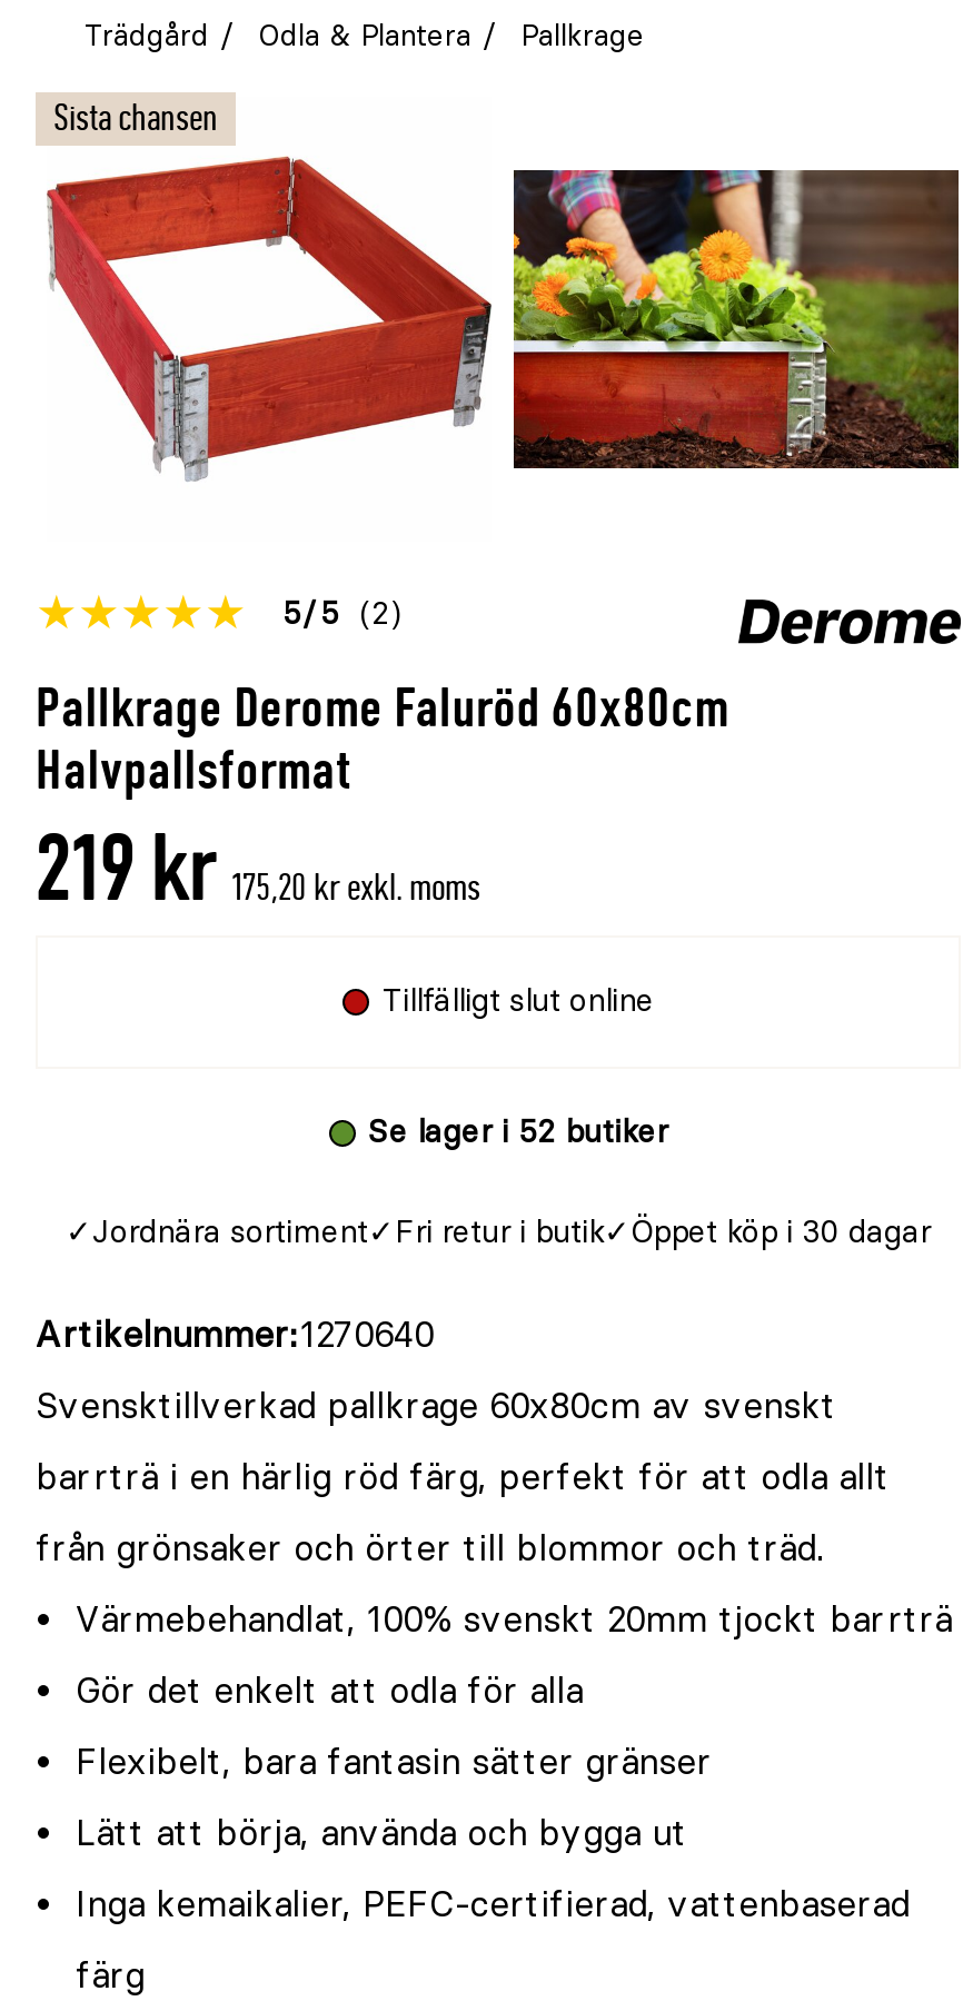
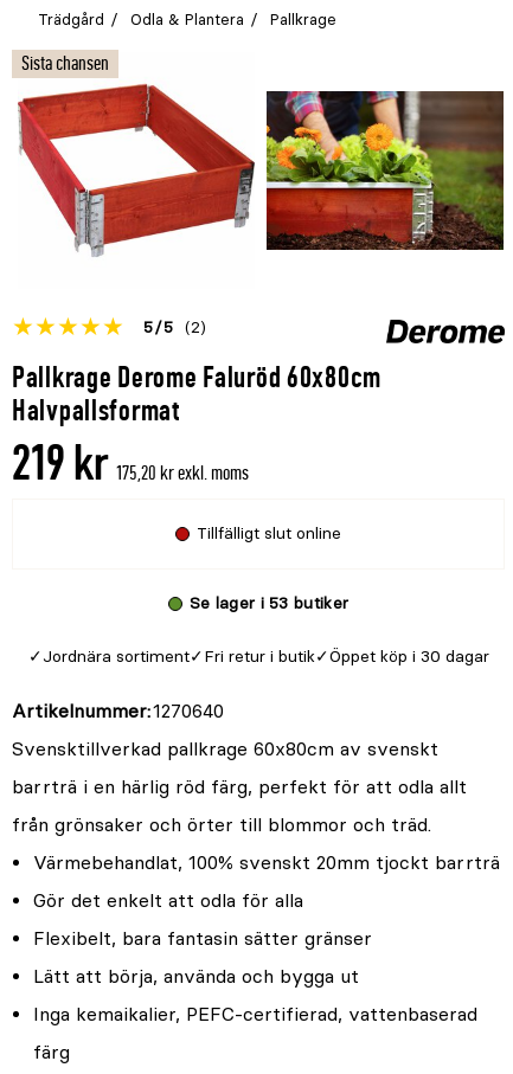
[368,1113,668,1151] Se lager i 52 butiker -> [189,593,349,613] Se lager i 53 butiker

